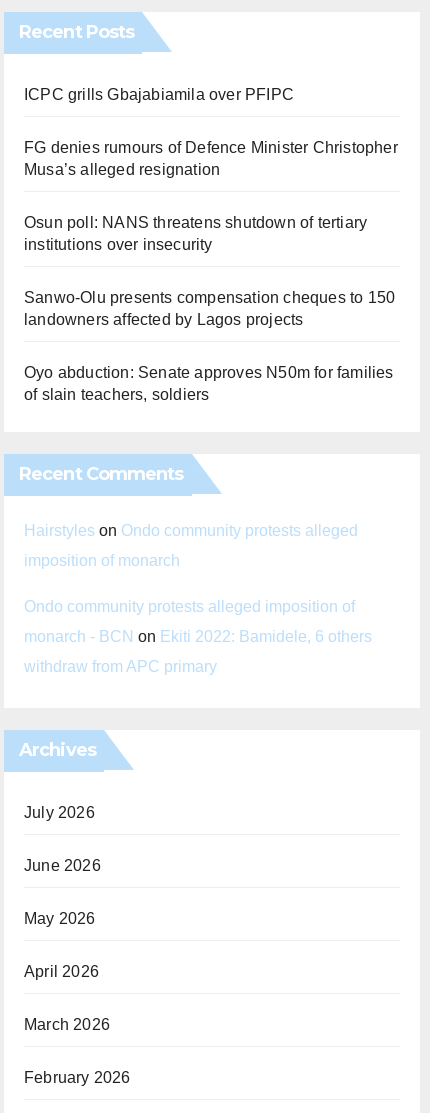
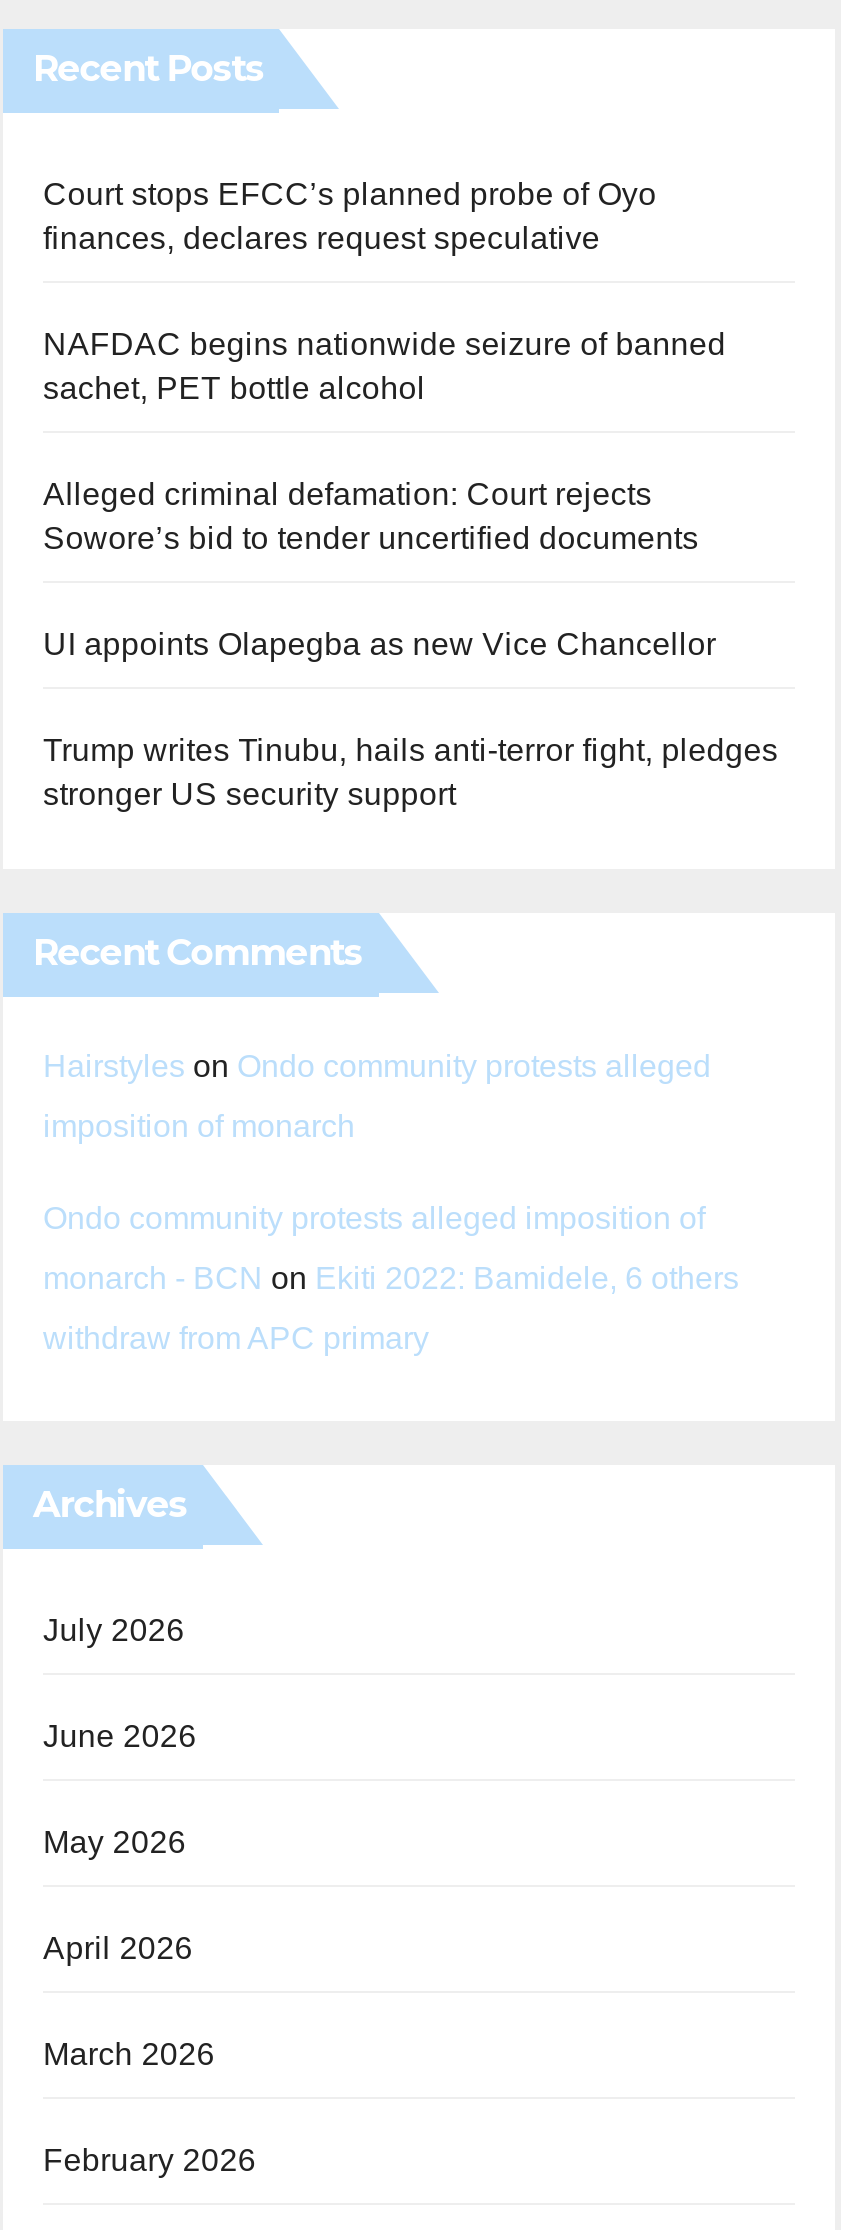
[24,86,294,103] ICPC grills Gbajabiamila over PFIPC -> [43,178,657,256] Court stops EFCC’s planned probe of Oyo | finances, declares request speculative
[24,139,398,178] FG denies rumours of Defence Minister Christopher | Musa’s alleged resignation -> [43,328,726,406] NAFDAC begins nationwide seizure of banned | sachet, PET bottle alcohol
[24,214,367,253] Osun poll: NANS threatens shutdown of tertiary | institutions over insecurity -> [43,478,699,556] Alleged criminal defamation: Court rejects | Sowore’s bid to tender uncertified documents
[24,289,395,328] Sanwo-Olu presents compensation cheques to 150 | landowners affected by Lagos projects -> [43,628,716,662] UI appoints Olapegba as new Vice Chancellor
[24,364,394,403] Oyo abduction: Senate approves N50m for families | of slain teachers, soldiers -> [43,734,778,812] Trump writes Tinubu, hails anti-terror fight, pledges | stronger US security support

